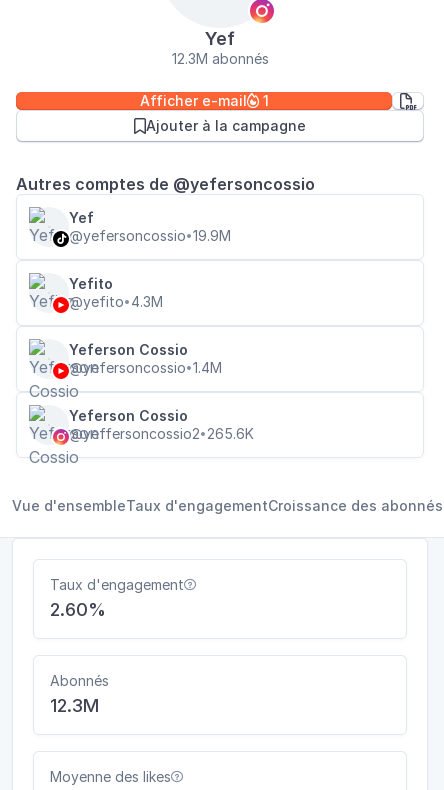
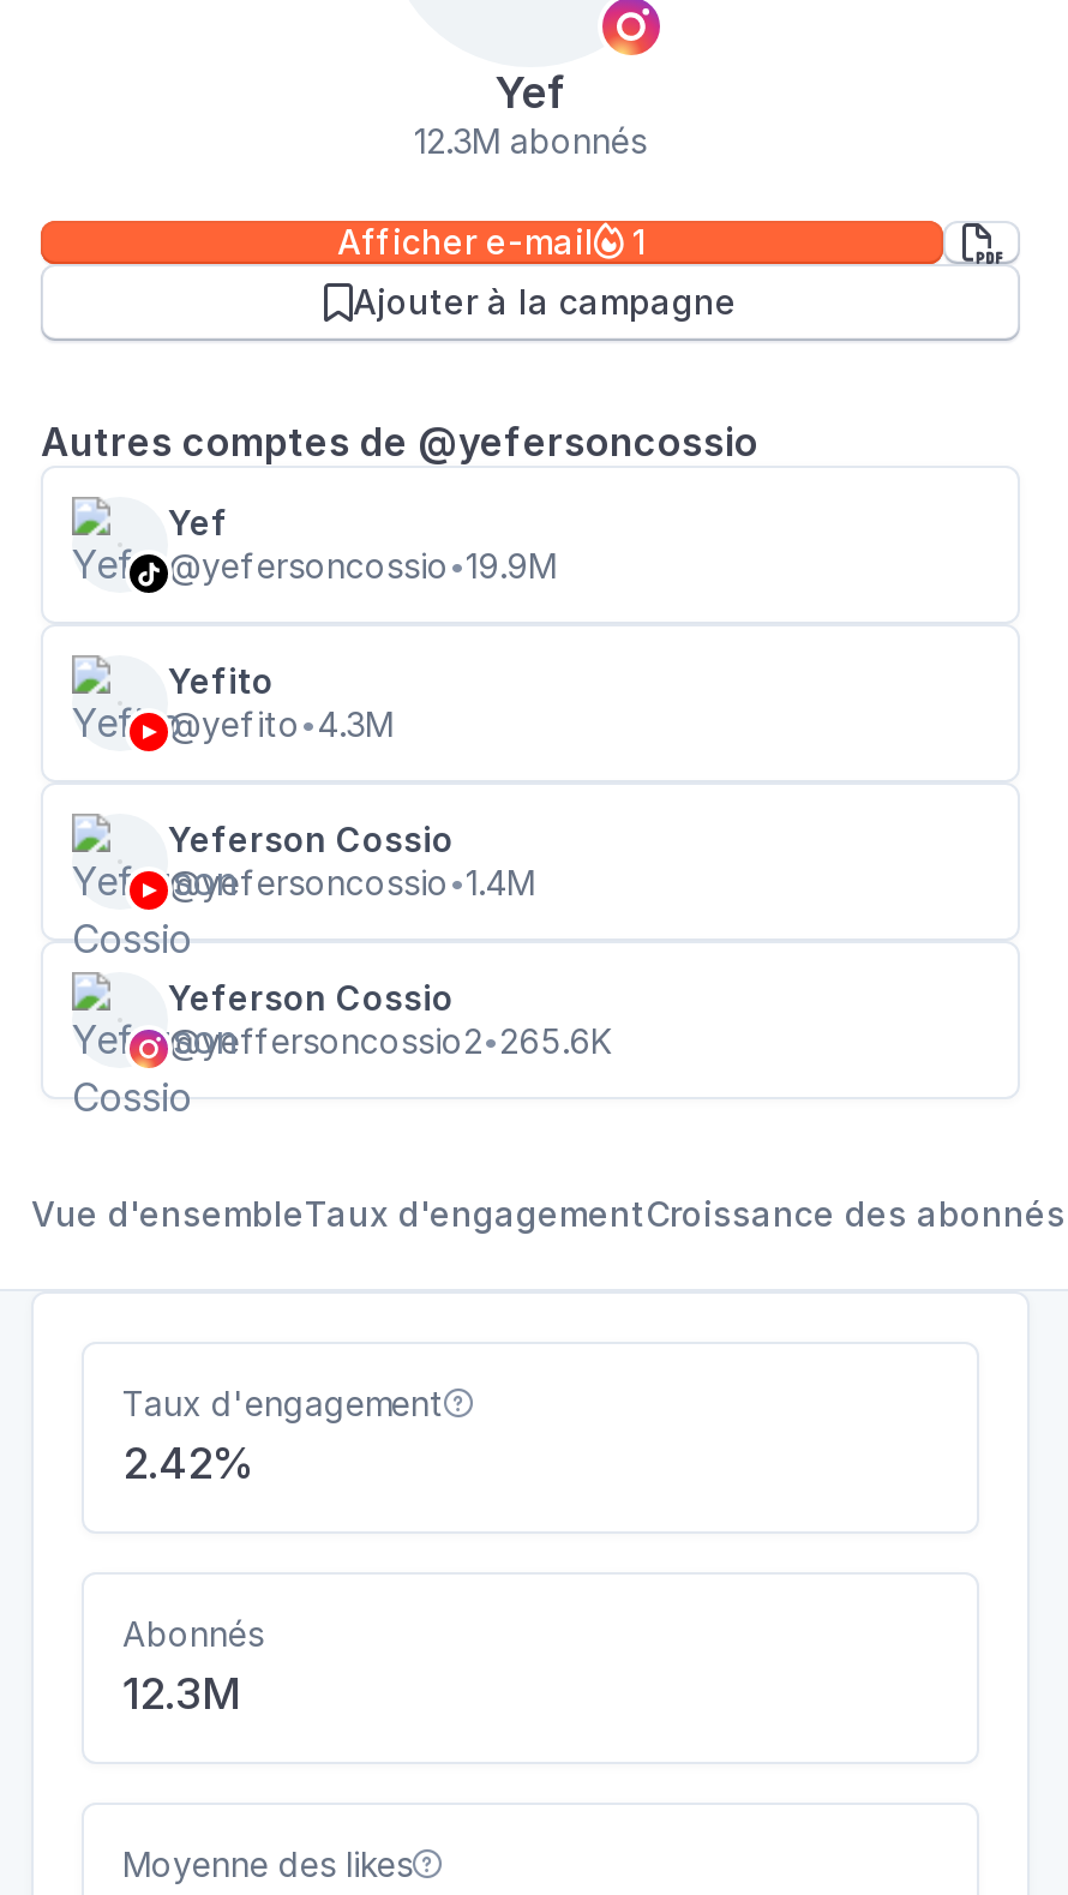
[50,599,106,620] 2.60% -> [122,1438,254,1488] 2.42%

